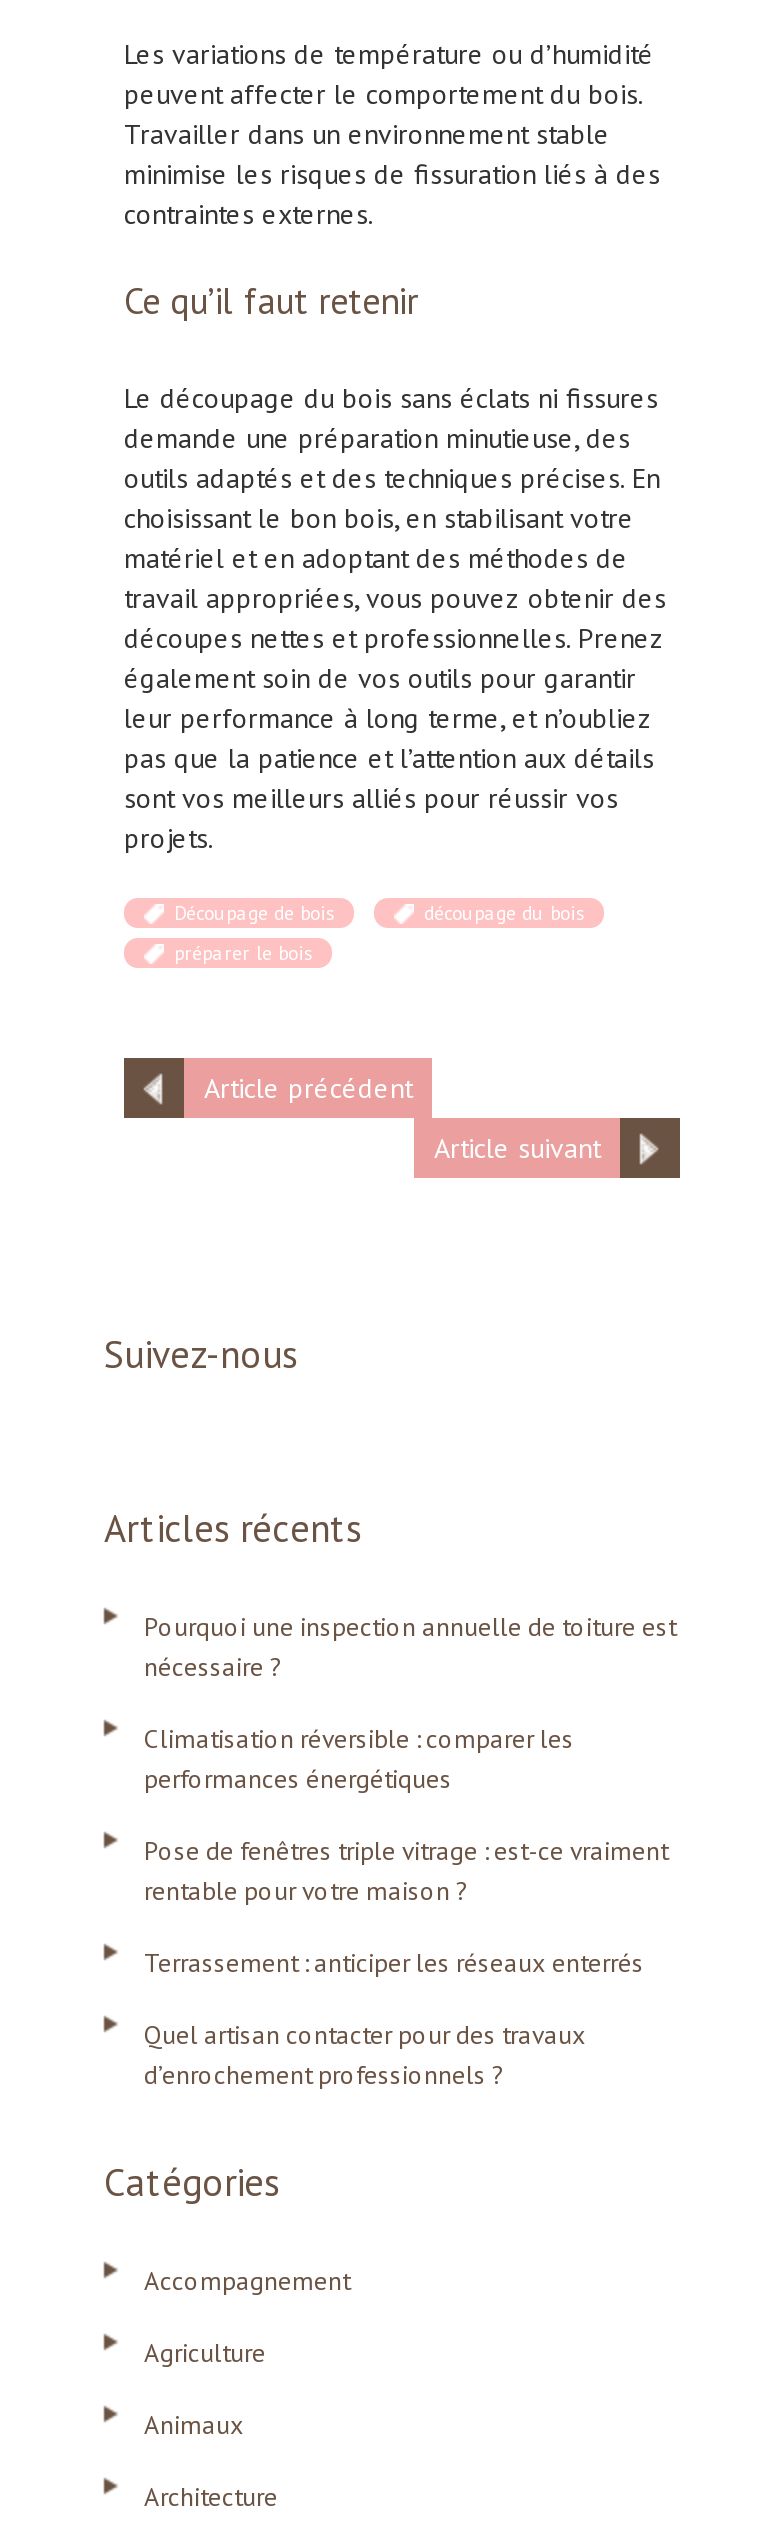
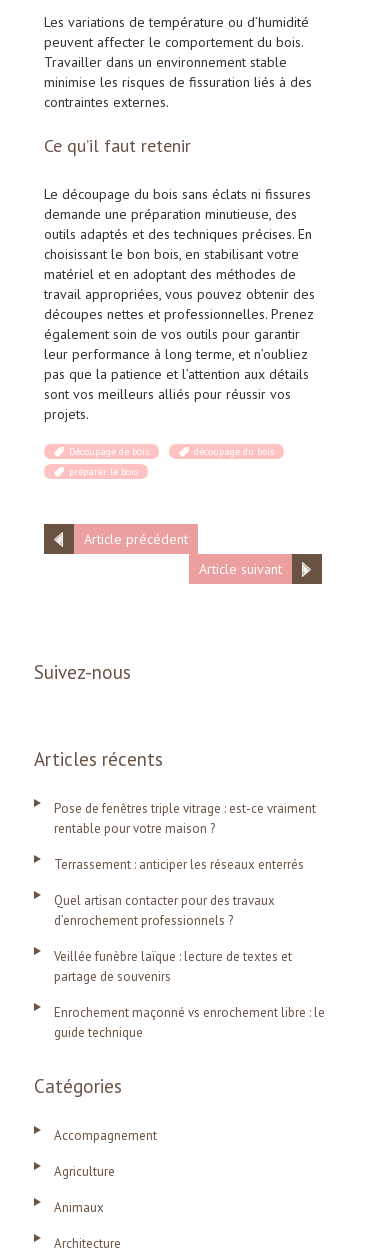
[144,1609,676,1795] Pourquoi une inspection annuelle de toiture est | nécessaire ? | Climatisation réversible : comparer les | performances énergétiques -> none
moved [144,1833,668,2091] -> [54,800,316,929]: Pose de fenêtres triple vitrage : est-ce vraiment | rentable pour votre maison ? | Terrassement : anticiper les réseaux enterrés | Quel artisan contacter pour des travaux | d’enrochement professionnels ?
none -> [54,948,325,1041] Veillée funèbre laïque : lecture de textes et | partage de souvenirs | Enrochement maçonné vs enrochement libre : le | guide technique

